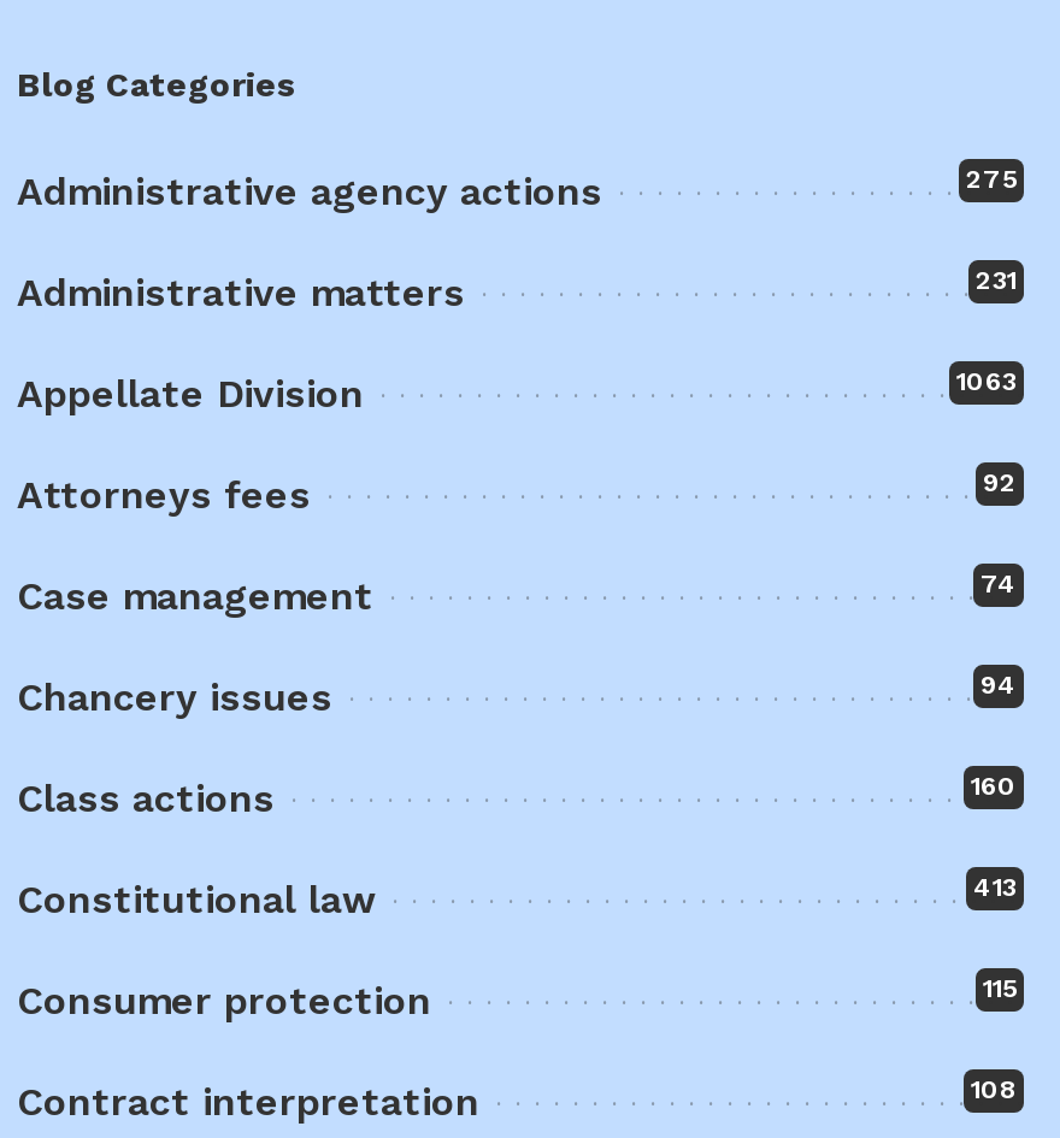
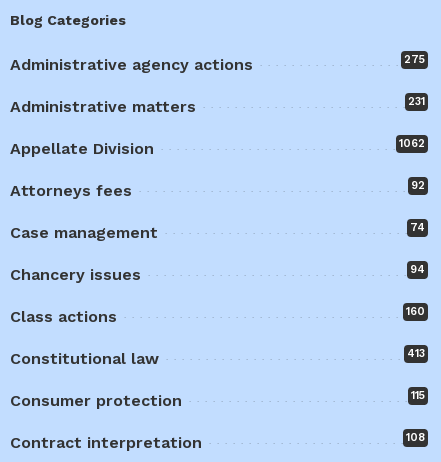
[956,366,1017,397] 1063 -> [399,137,425,150] 1062

